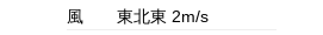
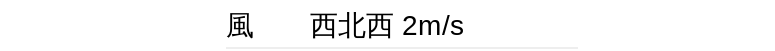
[67,7,209,26] 風 東北東 2m/s -> [226,9,464,41] 風 西北西 2m/s

